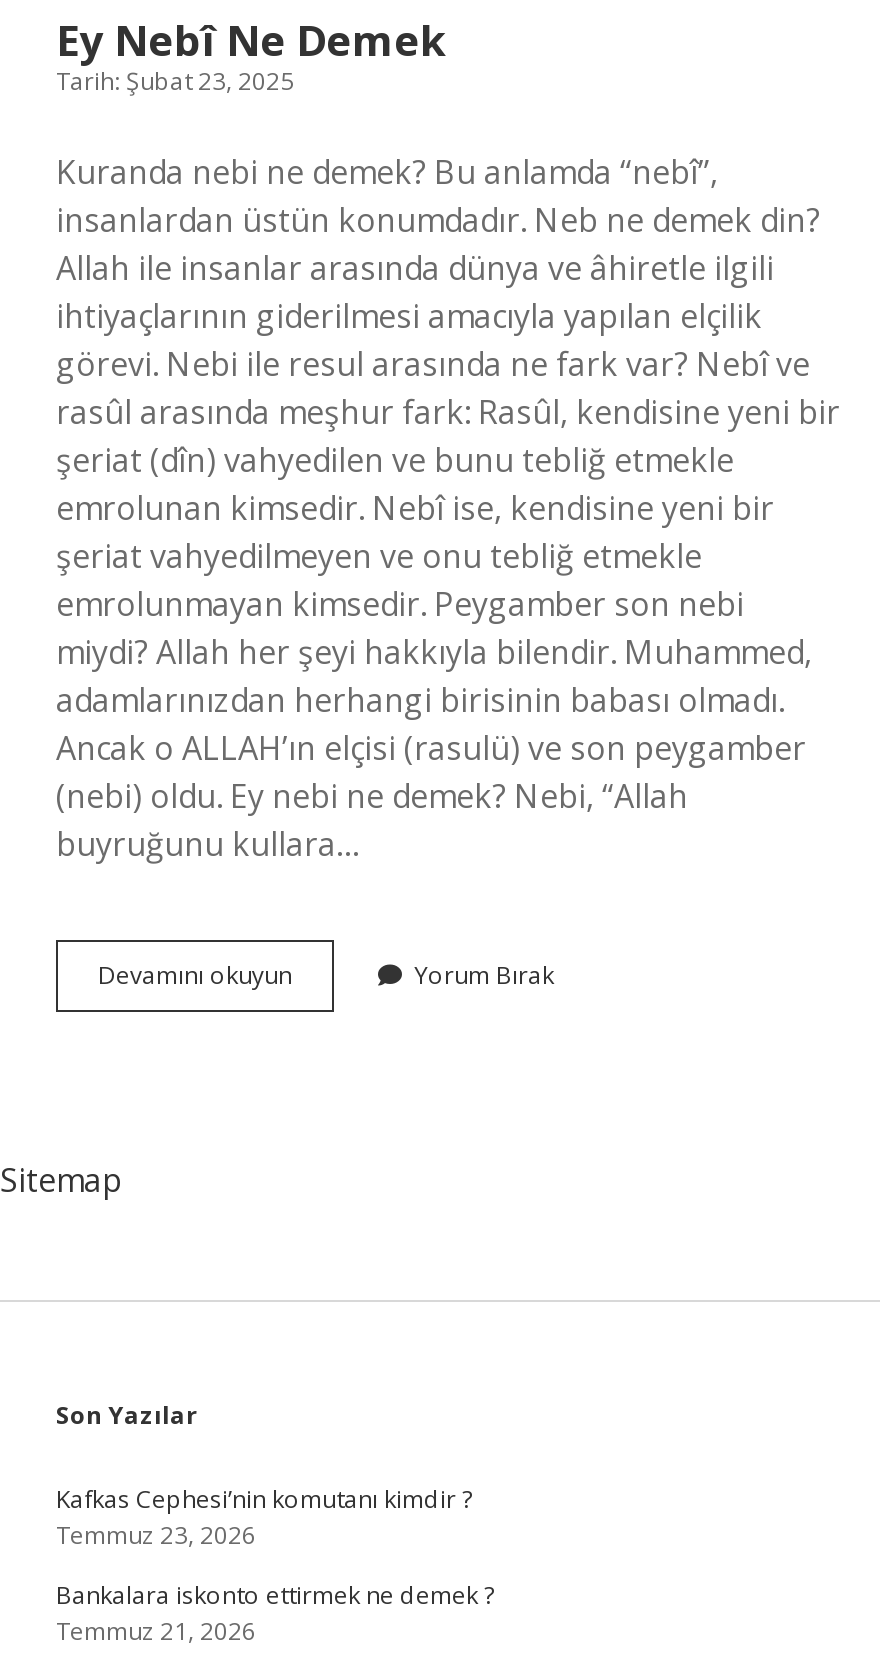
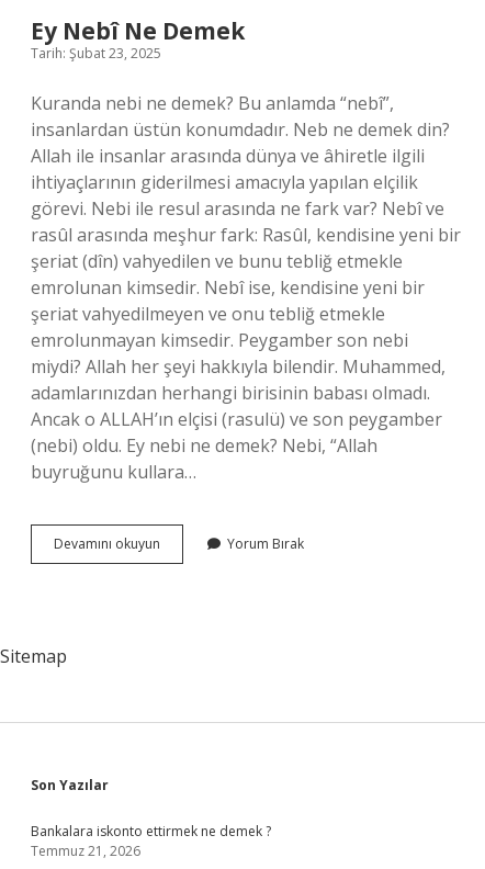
[56,1482,472,1552] Kafkas Cephesi’nin komutanı kimdir ? | Temmuz 23, 2026 -> none

